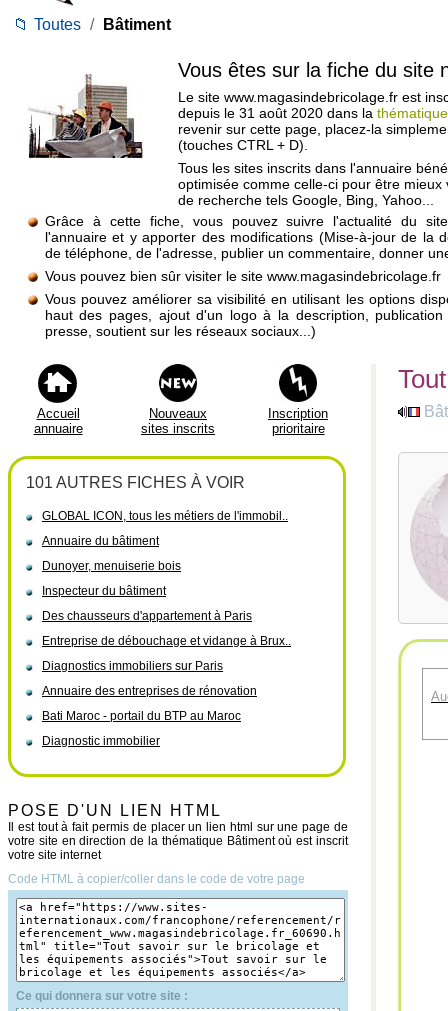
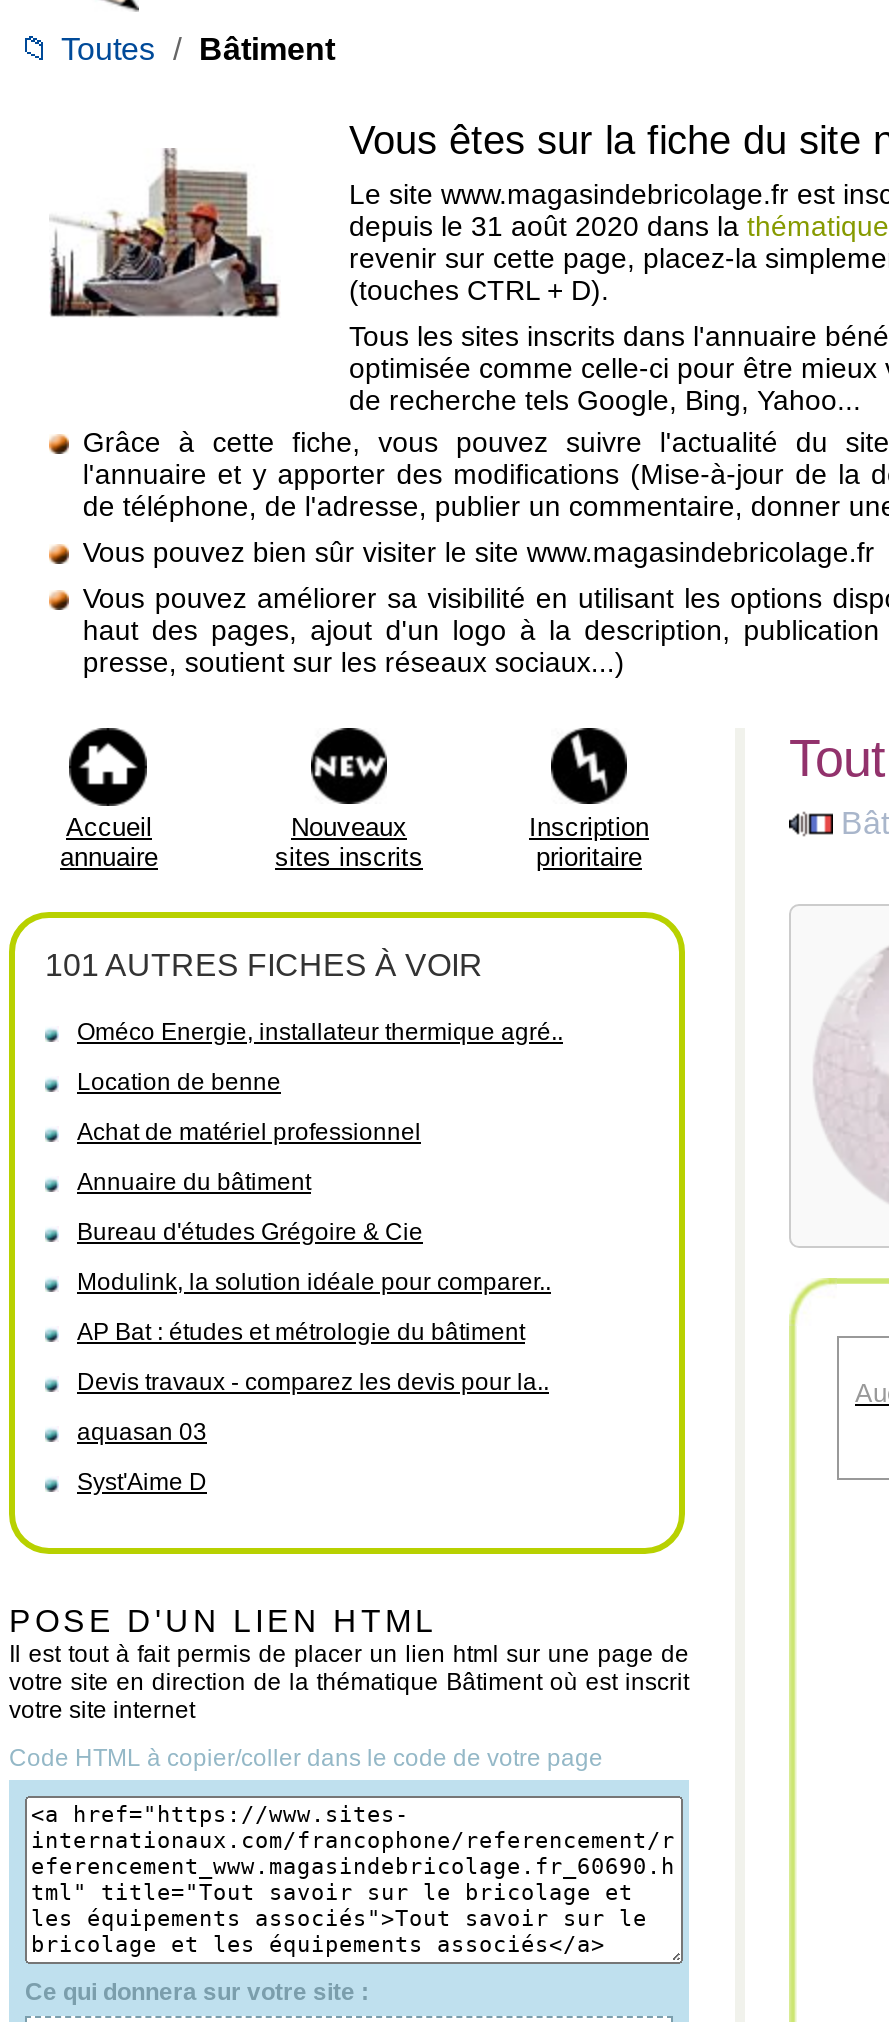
[42,509,288,523] GLOBAL ICON, tous les métiers de l'immobil.. -> [77,1018,563,1146] Oméco Energie, installateur thermique agré.. | Location de benne | Achat de matériel professionnel
moved [42,534,159,548] -> [77,1168,311,1196]: Annuaire du bâtiment
[42,559,291,748] Dunoyer, menuiserie bois | Inspecteur du bâtiment | Des chausseurs d'appartement à Paris | Entreprise de débouchage et vidange à Brux.. | Diagnostics immobiliers sur Paris | Annuaire des entreprises de rénovation | Bati Maroc - portail du BTP au Maroc | Diagnostic immobilier -> [77,1218,551,1496] Bureau d'études Grégoire & Cie | Modulink, la solution idéale pour comparer.. | AP Bat : études et métrologie du bâtiment | Devis travaux - comparez les devis pour la.. | aquasan 03 | Syst'Aime D

